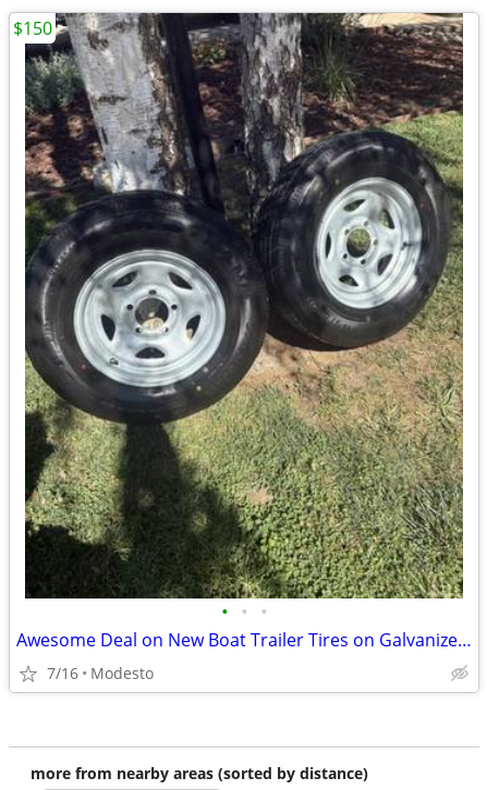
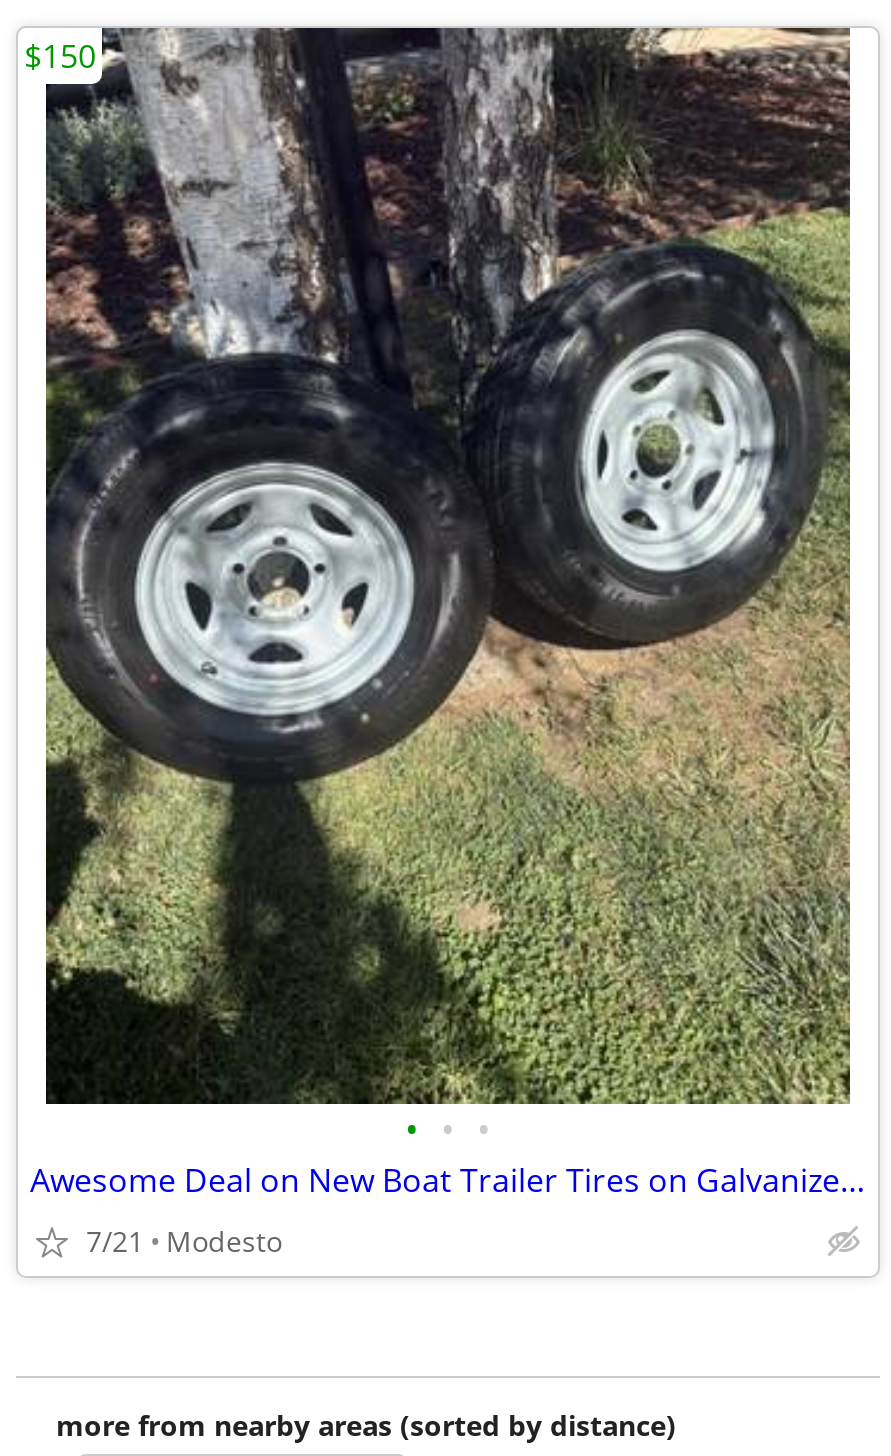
[47,663,154,683] 7/16 Modesto -> [86,1222,282,1260] 7/21 Modesto

